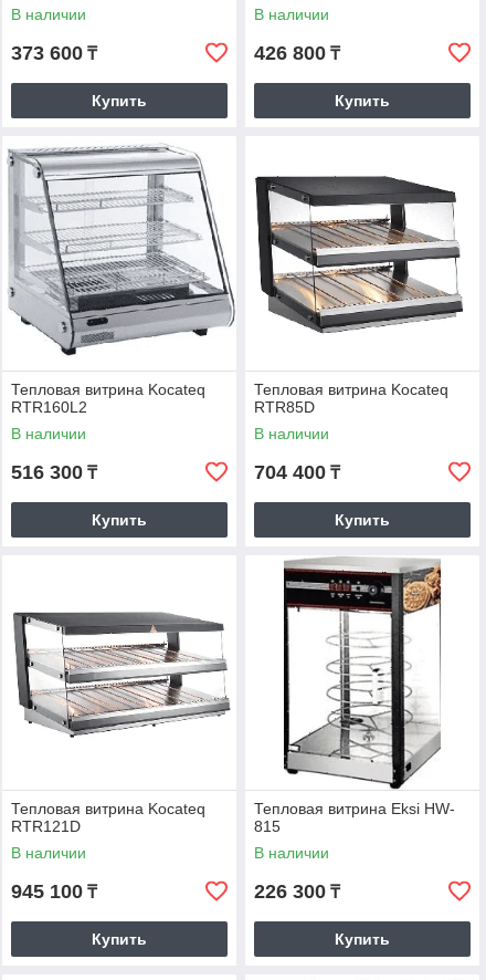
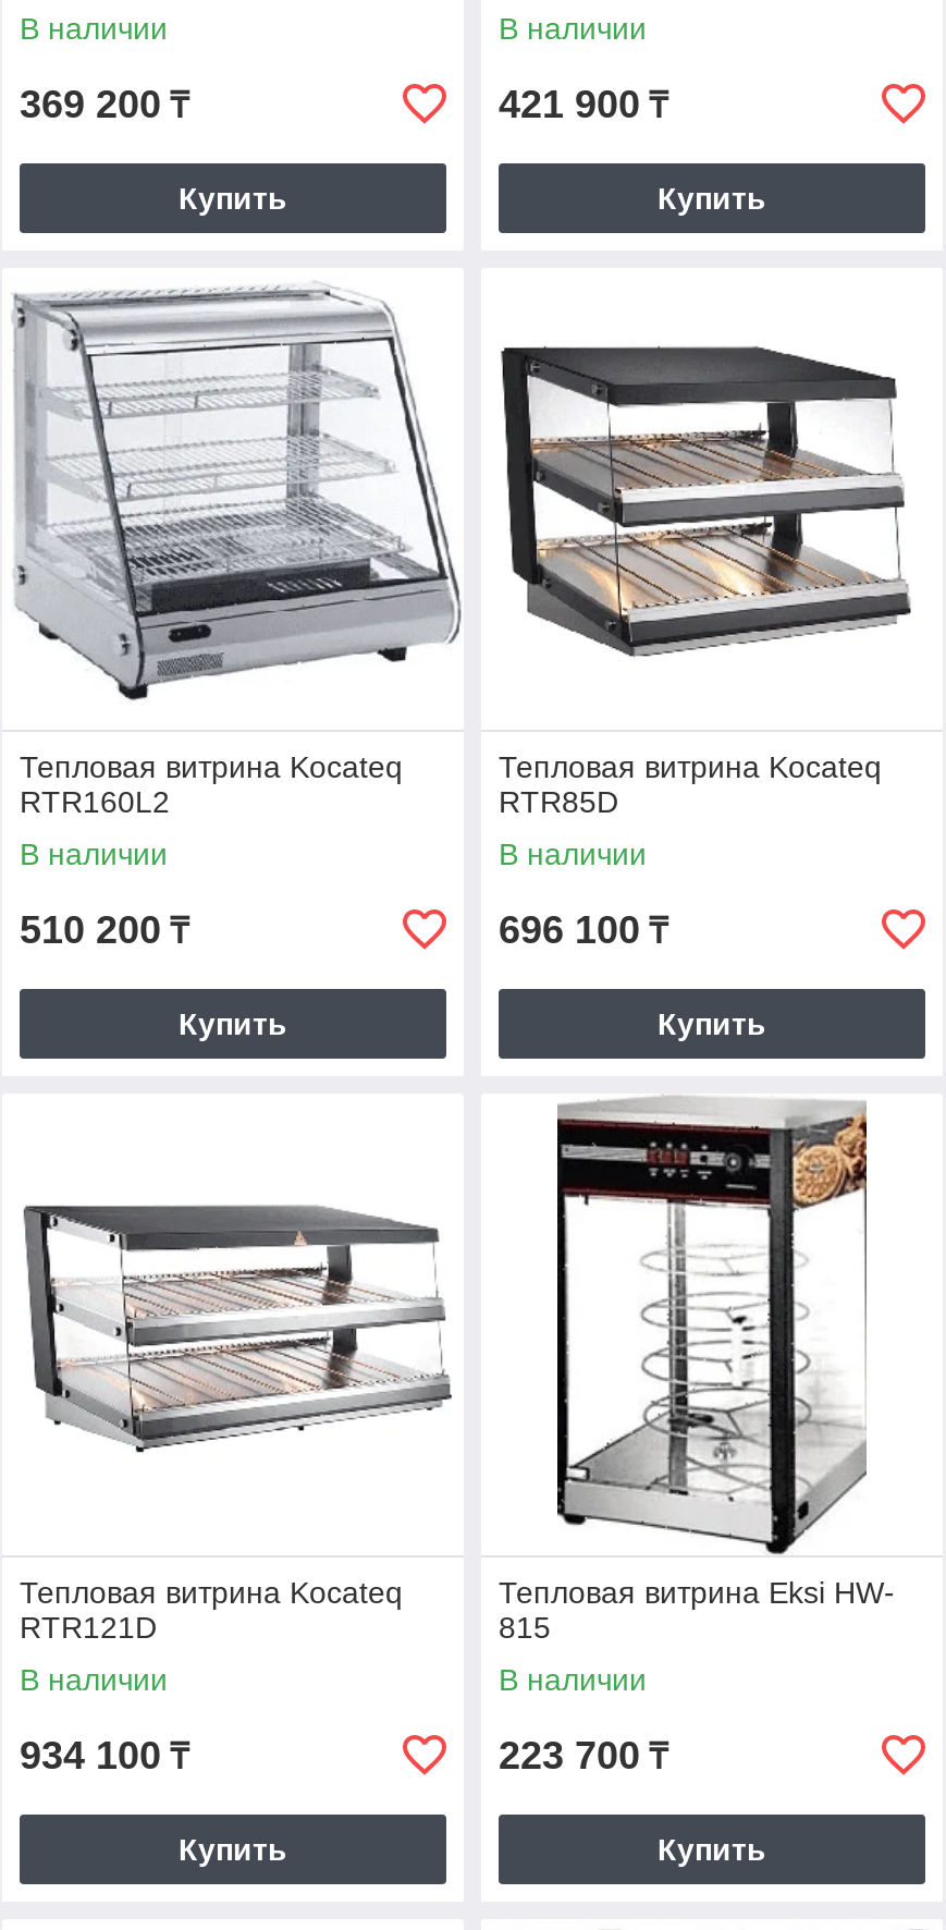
[11,42,97,64] 373 600 ₸ -> [20,83,189,126] 369 200 ₸
[254,42,340,64] 426 800 ₸ -> [499,83,668,126] 421 900 ₸
[11,461,97,483] 516 300 ₸ -> [20,908,189,952] 510 200 ₸
[254,461,340,483] 704 400 ₸ -> [499,908,668,952] 696 100 ₸
[11,880,97,903] 945 100 ₸ -> [20,1734,189,1778] 934 100 ₸
[254,880,340,903] 226 300 ₸ -> [499,1734,668,1778] 223 700 ₸

